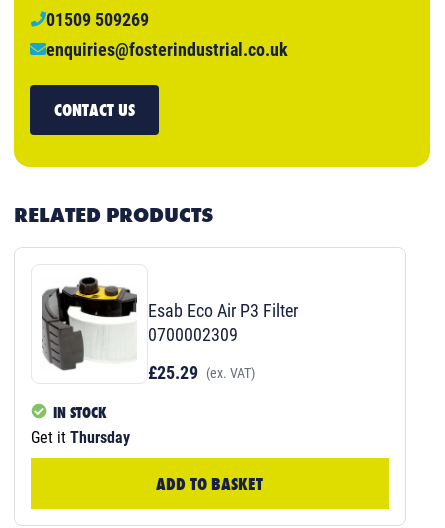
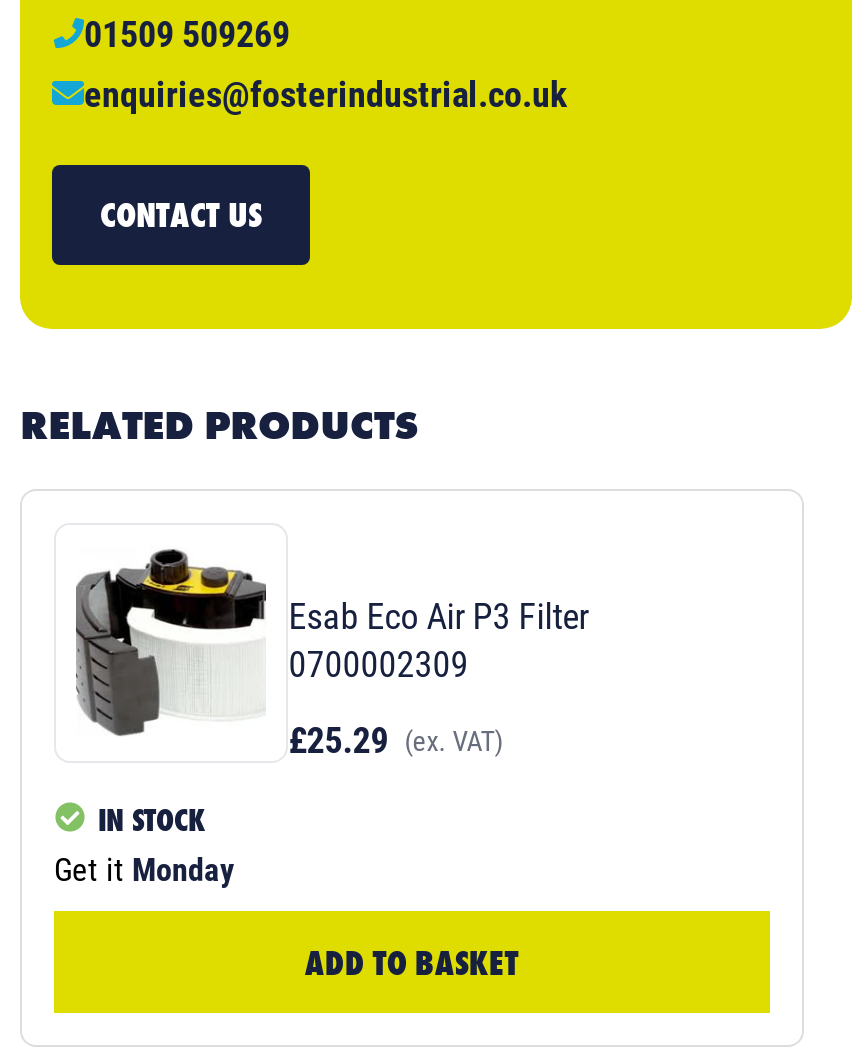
[31,428,130,447] Get it Thursday -> [54,851,234,889] Get it Monday

